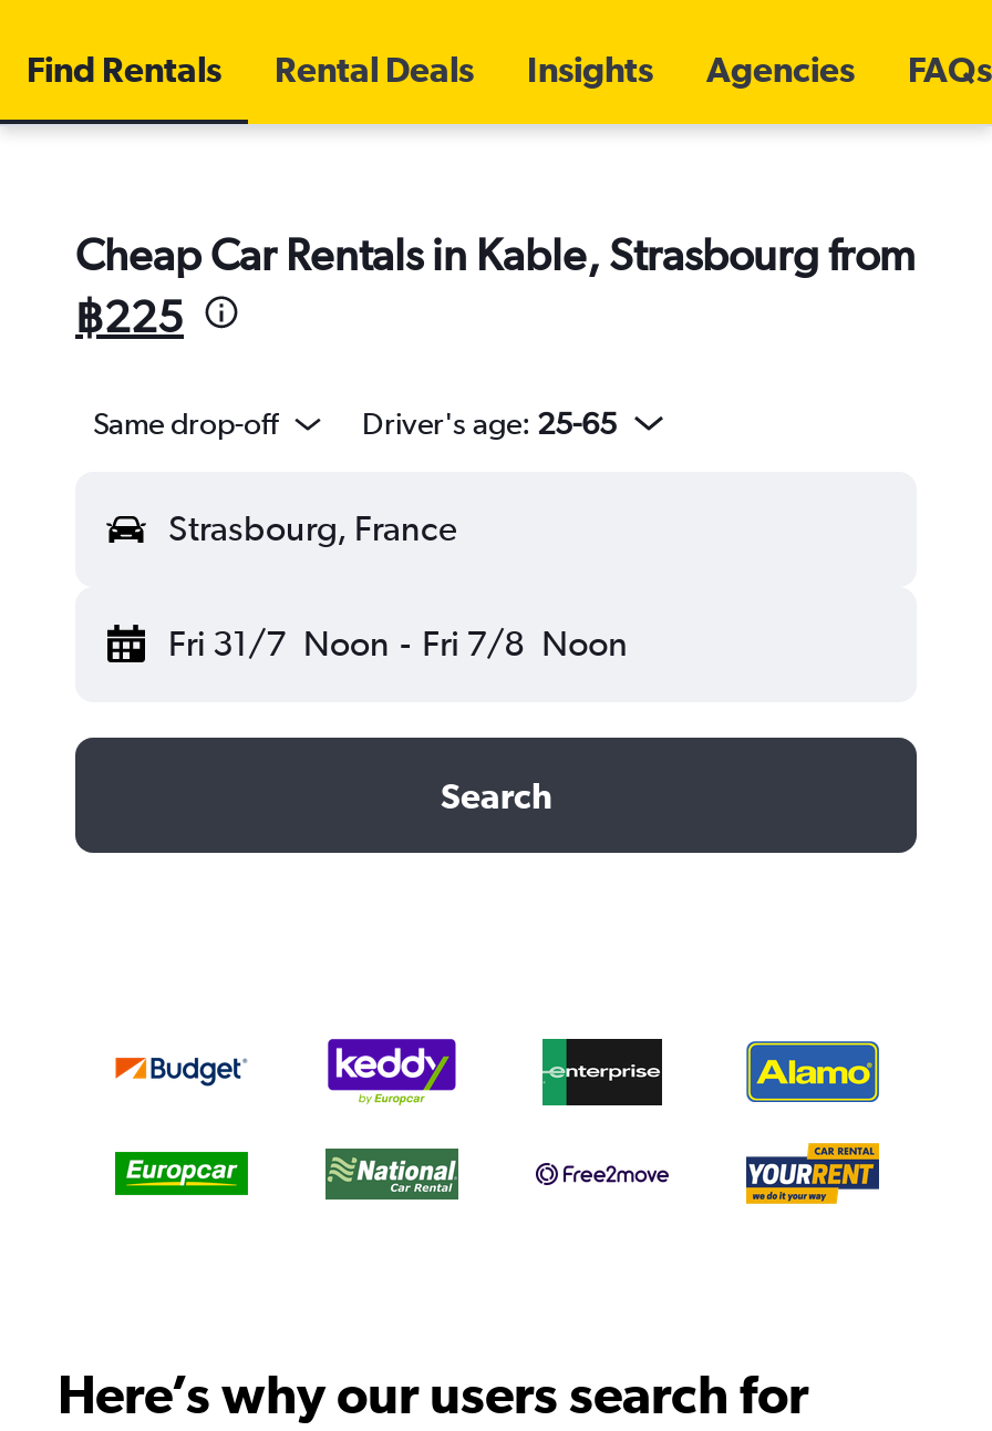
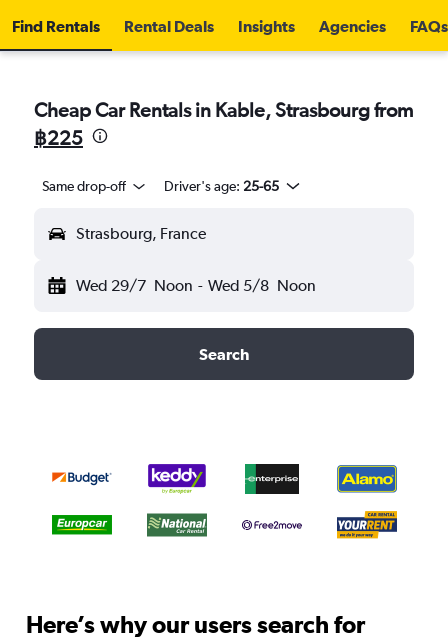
[168,622,628,665] Fri 31/7 Noon - Fri 7/8 Noon -> [76,276,316,295] Wed 29/7 Noon - Wed 5/8 Noon

